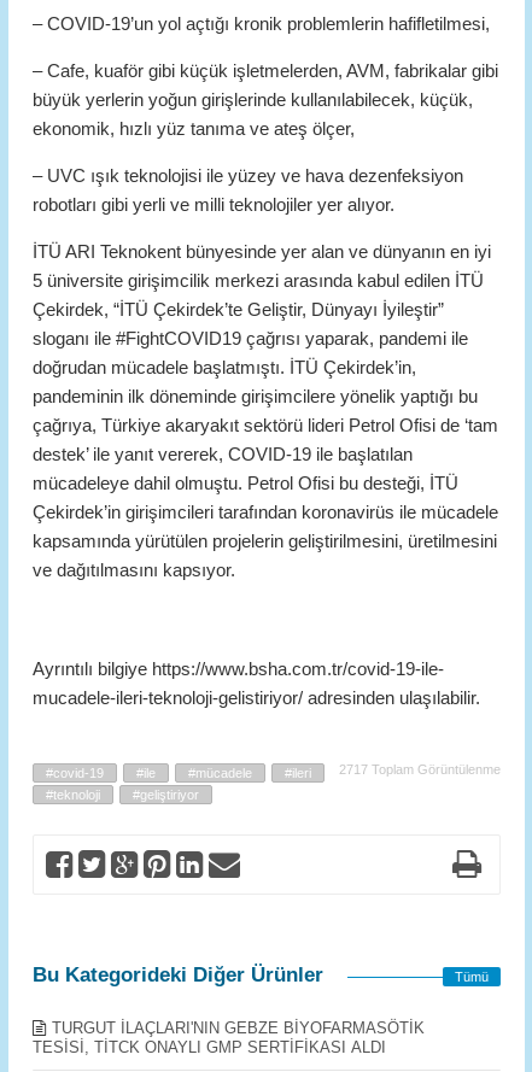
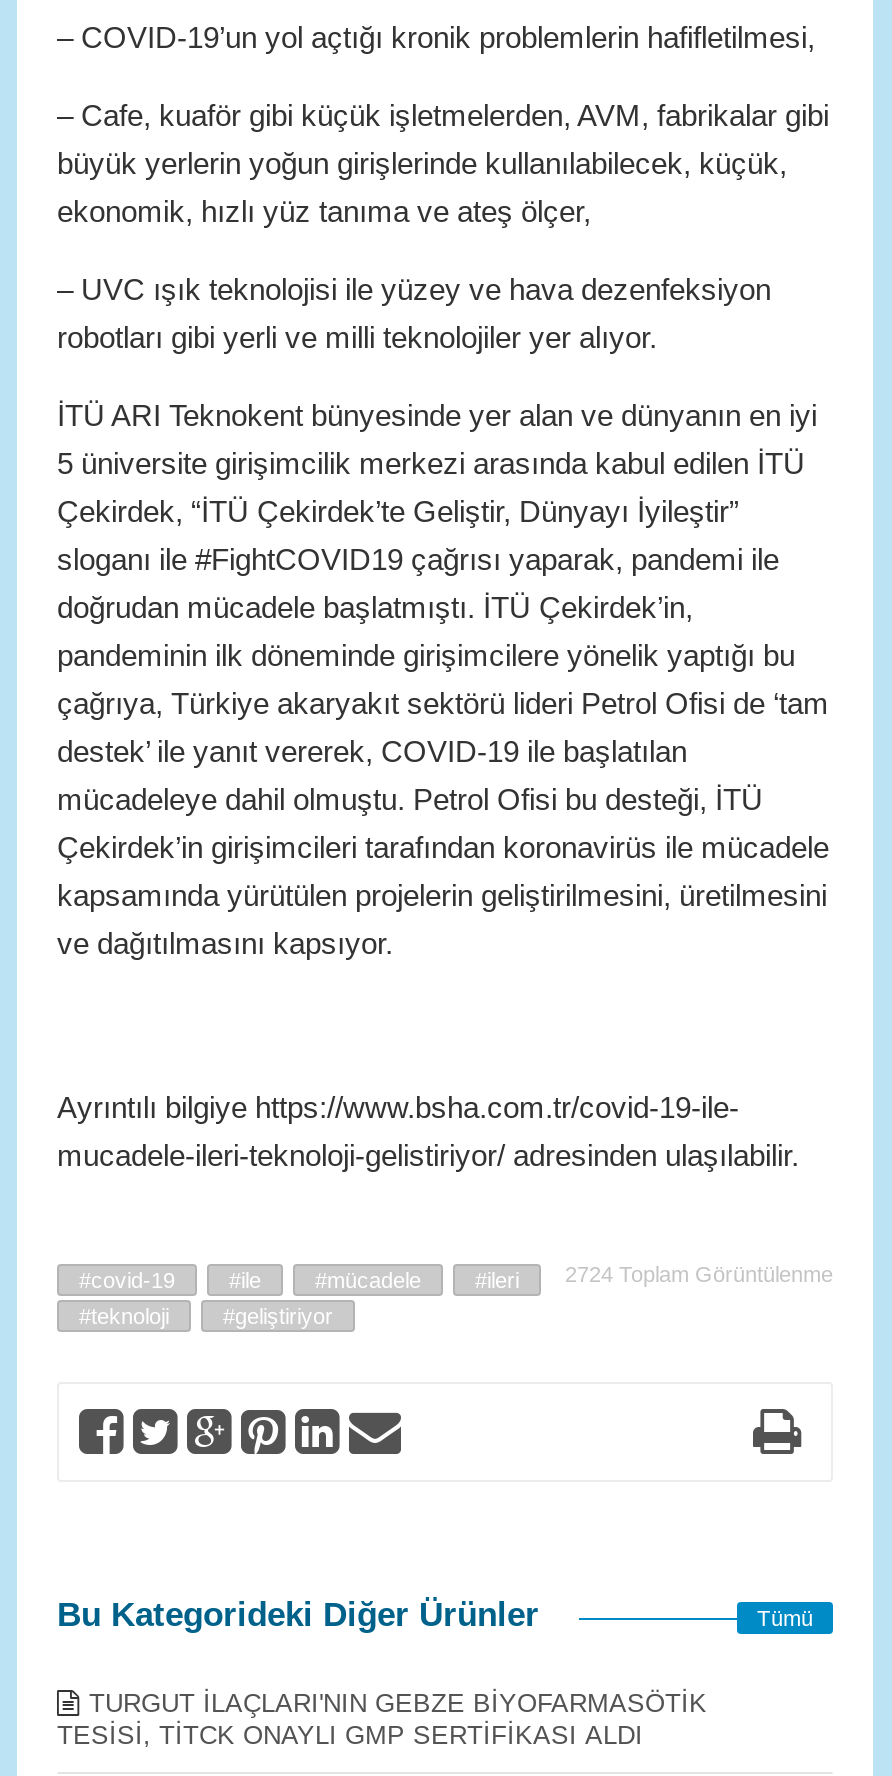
[339,763,501,777] 2717 Toplam Görüntülenme -> [565,1263,833,1287] 2724 Toplam Görüntülenme

